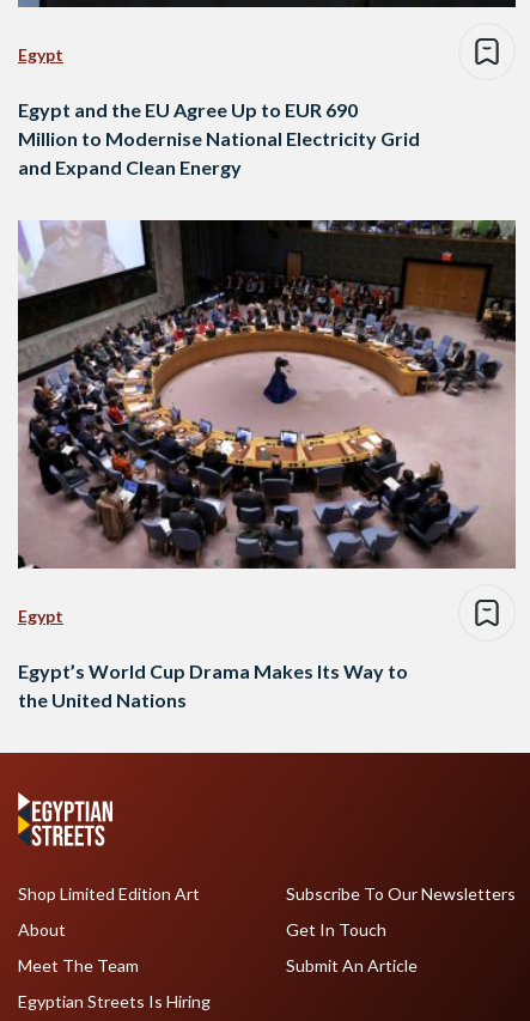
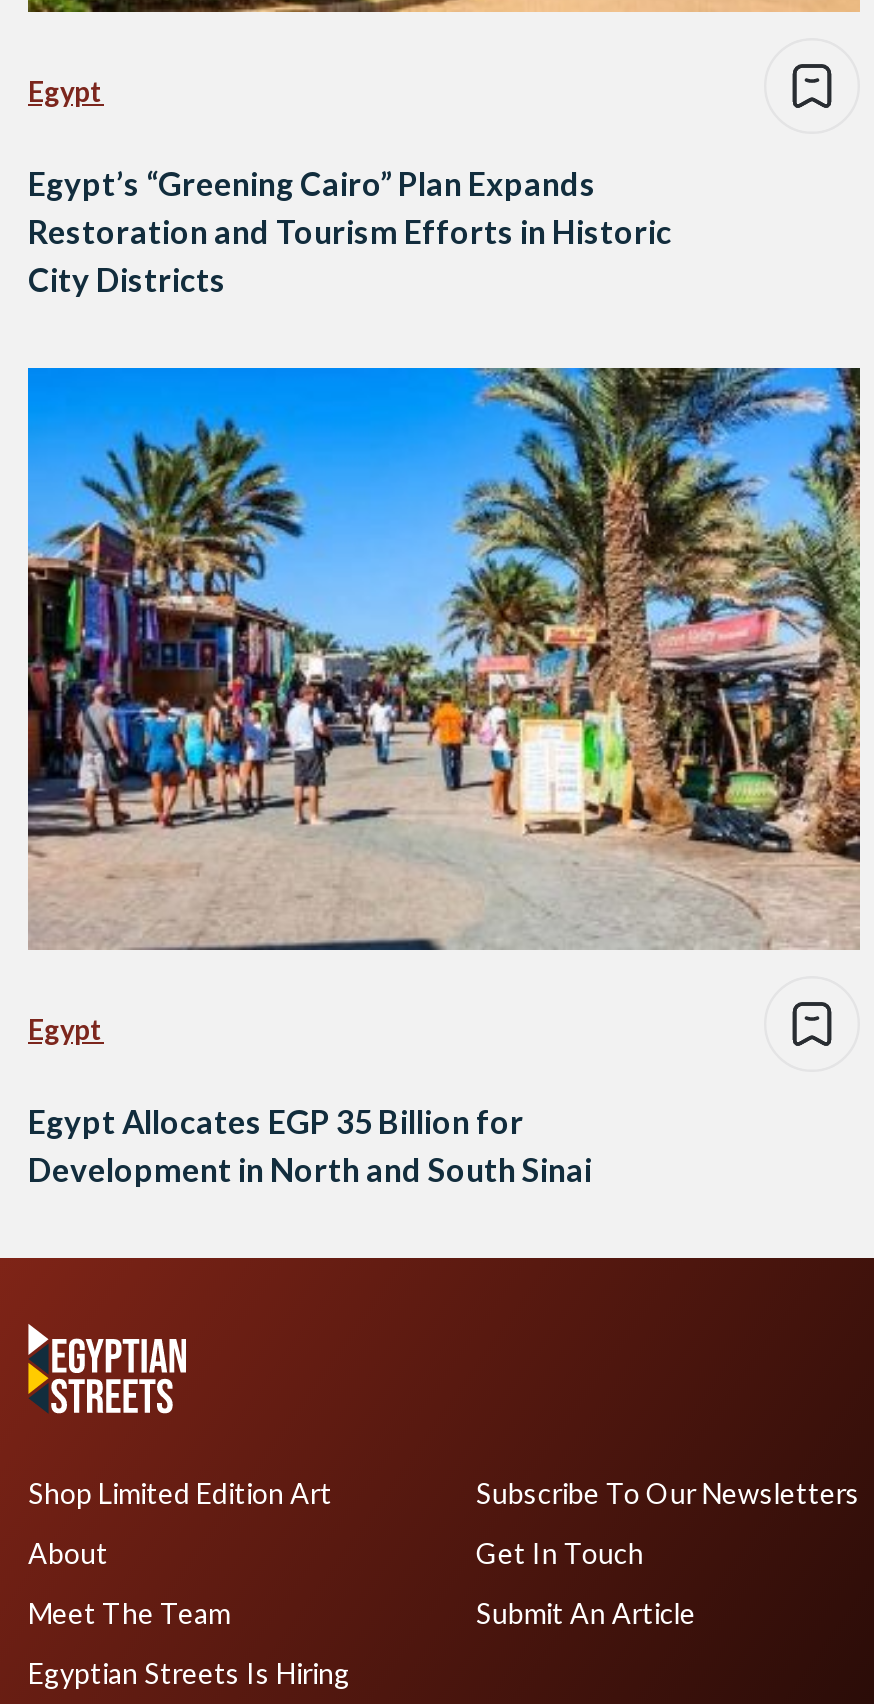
[18,98,420,179] Egypt and the EU Agree Up to EUR 690 | Million to Modernise National Electricity Grid | and Expand Clean Energy -> [28,164,672,298] Egypt’s “Greening Cairo” Plan Expands | Restoration and Tourism Efforts in Historic | City Districts
[17,219,517,570] [image] -> [26,366,862,952] [image]
[18,660,408,711] Egypt’s World Cup Drama Makes Its Way to | the United Nations -> [28,1103,592,1189] Egypt Allocates EGP 35 Billion for | Development in North and South Sinai

